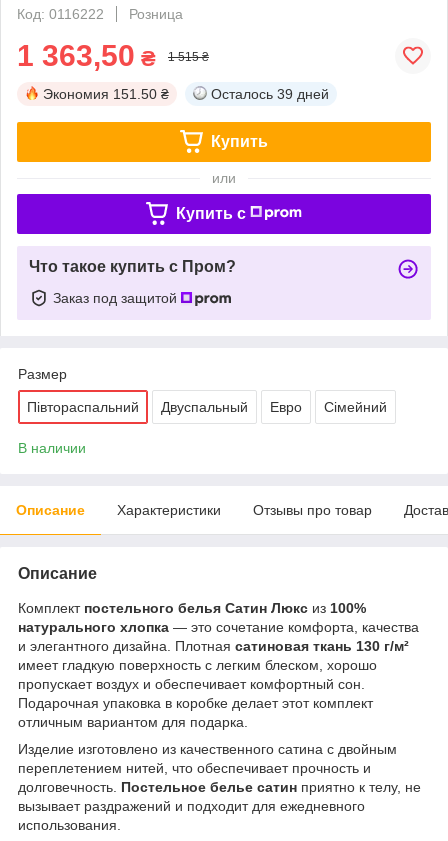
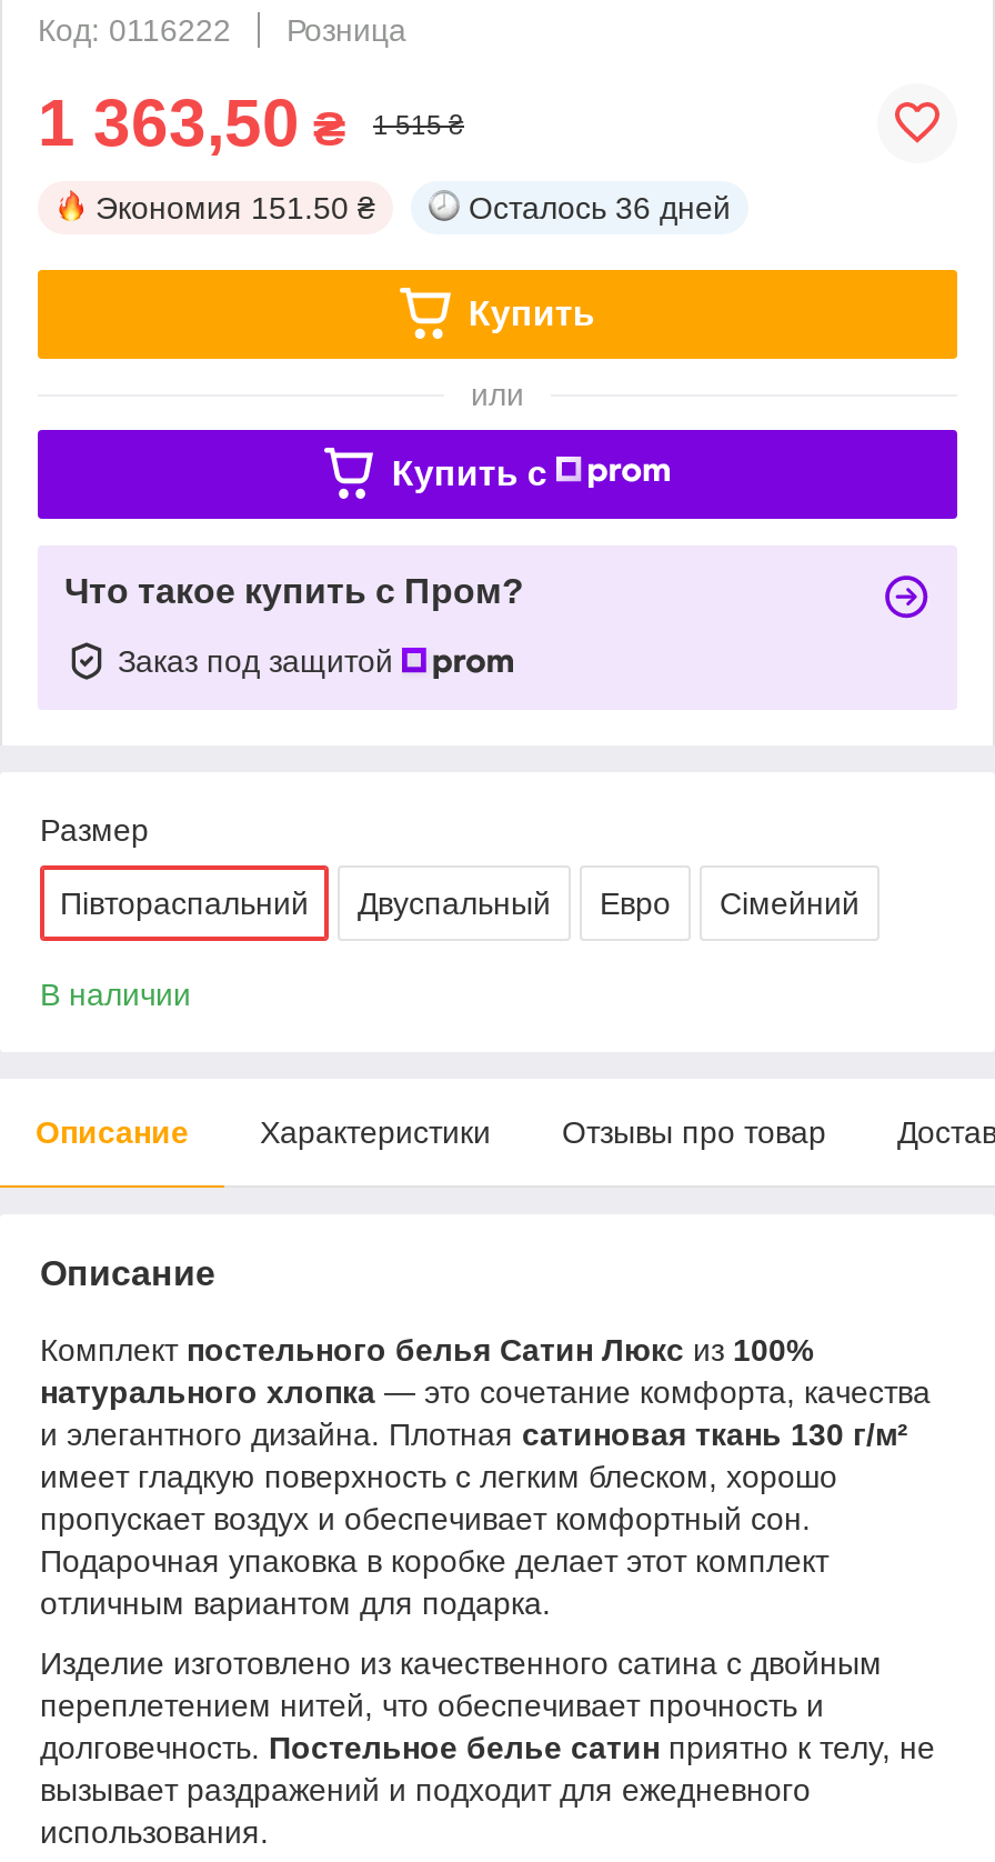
[211,86,329,102] Осталось 39 дней -> [469,190,731,225] Осталось 36 дней

